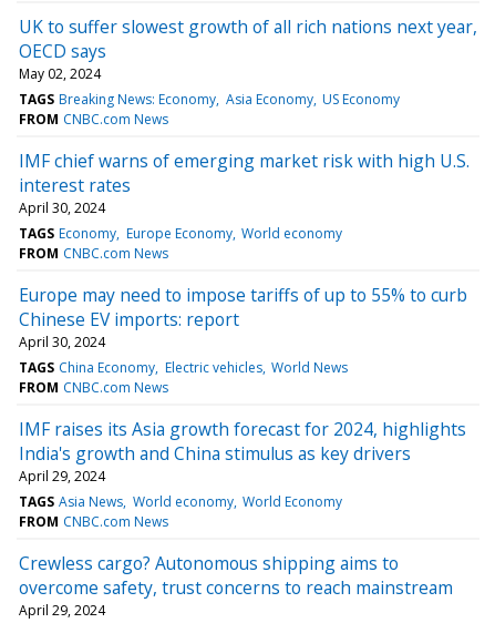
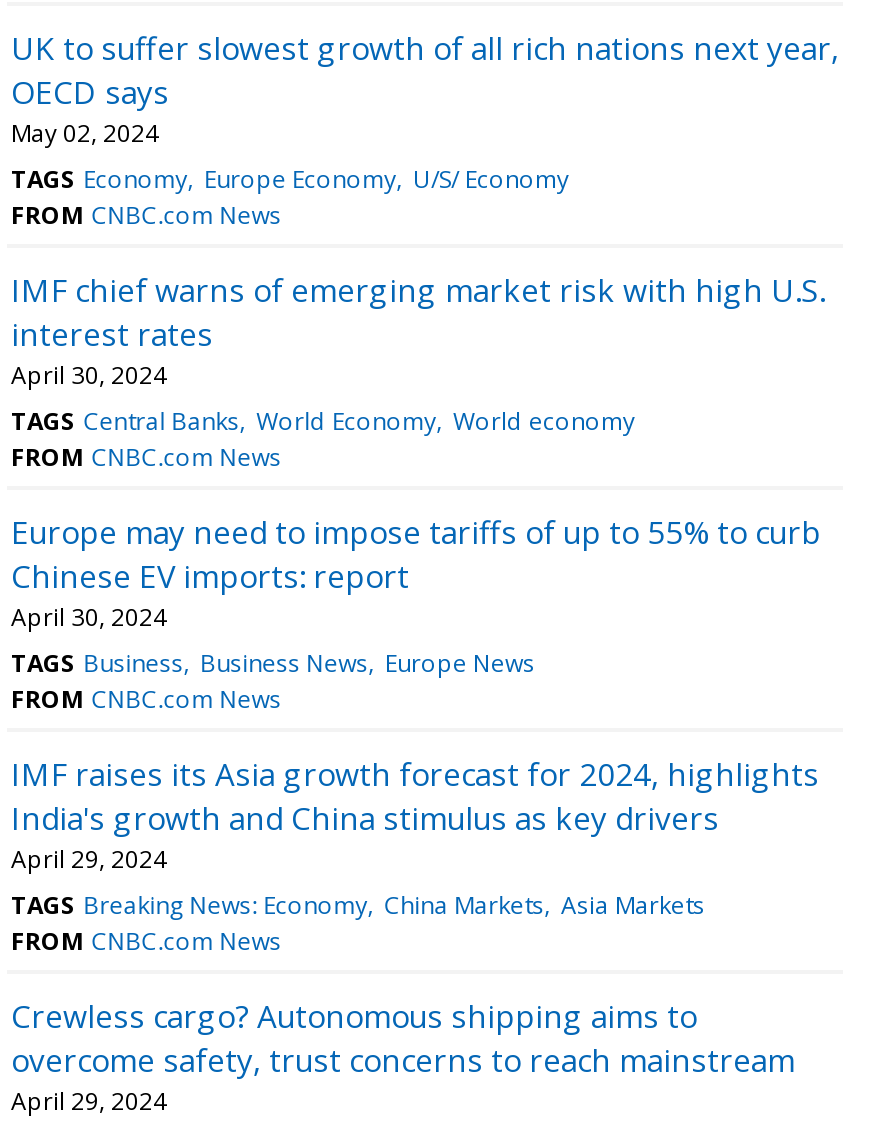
[19,90,400,108] TAGS Breaking News: Economy Asia Economy US Economy -> [11,162,569,196] TAGS Economy Europe Economy U/S/ Economy
[19,224,342,243] TAGS Economy Europe Economy World economy -> [11,404,635,438] TAGS Central Banks World Economy World economy
[19,358,348,377] TAGS China Economy Electric vehicles World News -> [11,646,535,680] TAGS Business Business News Europe News
[19,492,342,511] TAGS Asia News World economy World Economy -> [11,888,705,922] TAGS Breaking News: Economy China Markets Asia Markets

